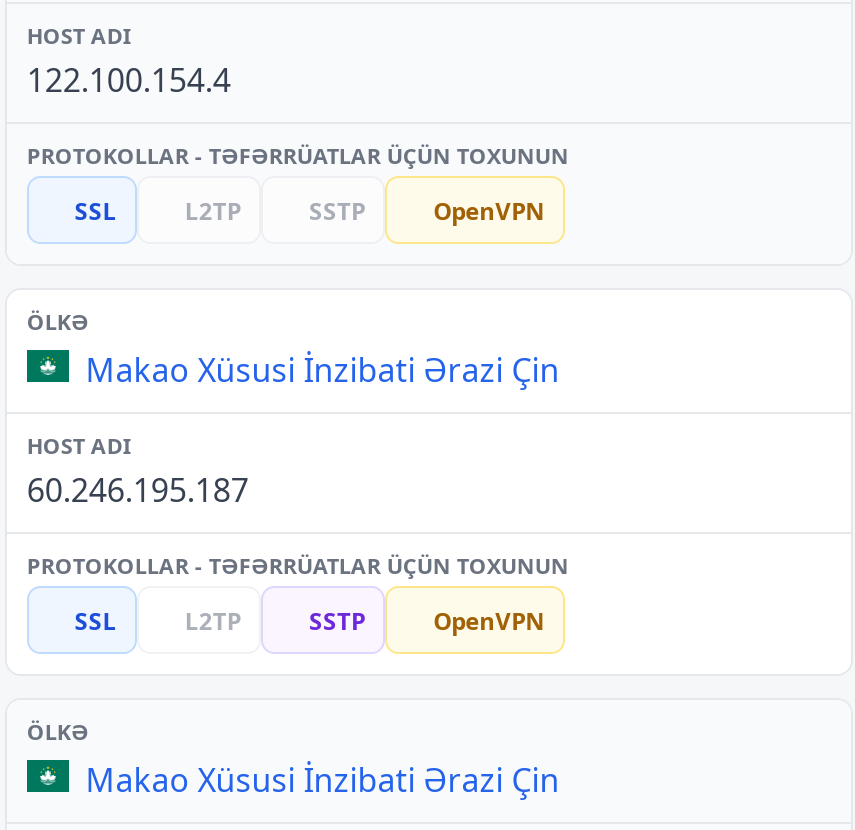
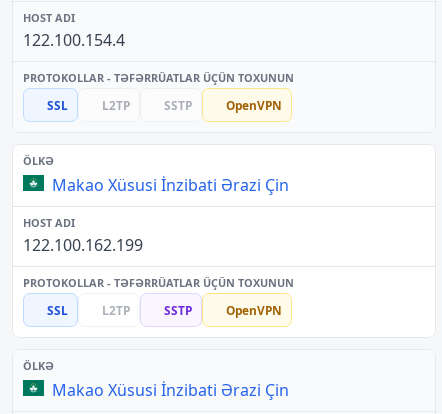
[27,468,249,512] 60.246.195.187 -> [23,234,143,256] 122.100.162.199

